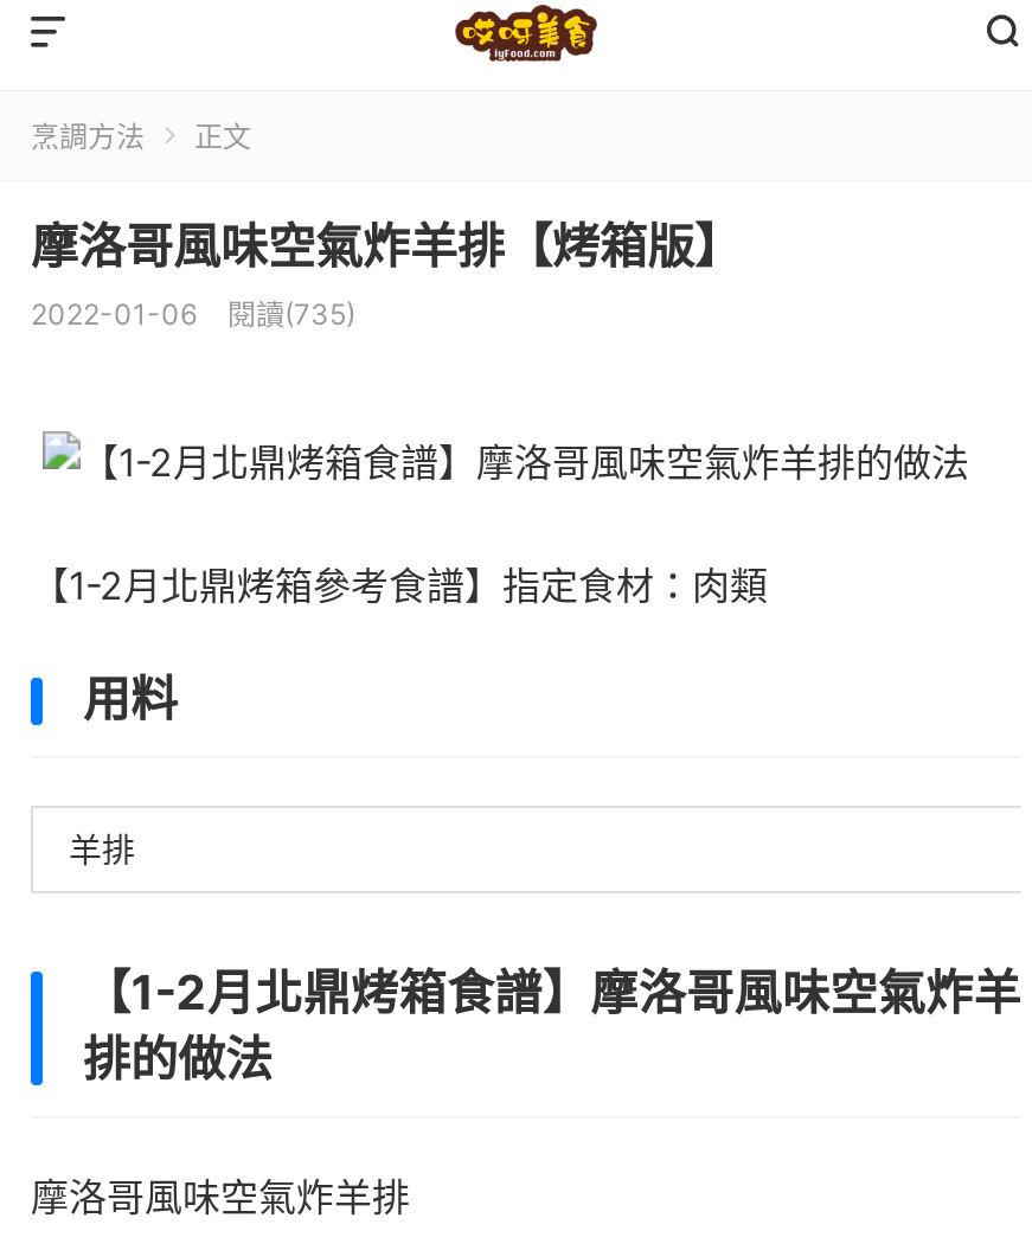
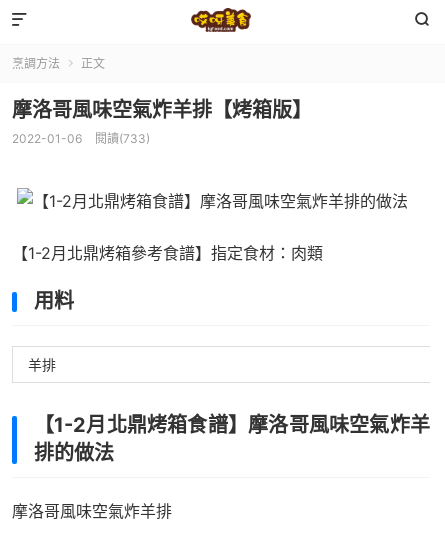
[31,296,355,332] 2022-01-06 閱讀(735) -> [12,131,150,146] 2022-01-06 閱讀(733)

